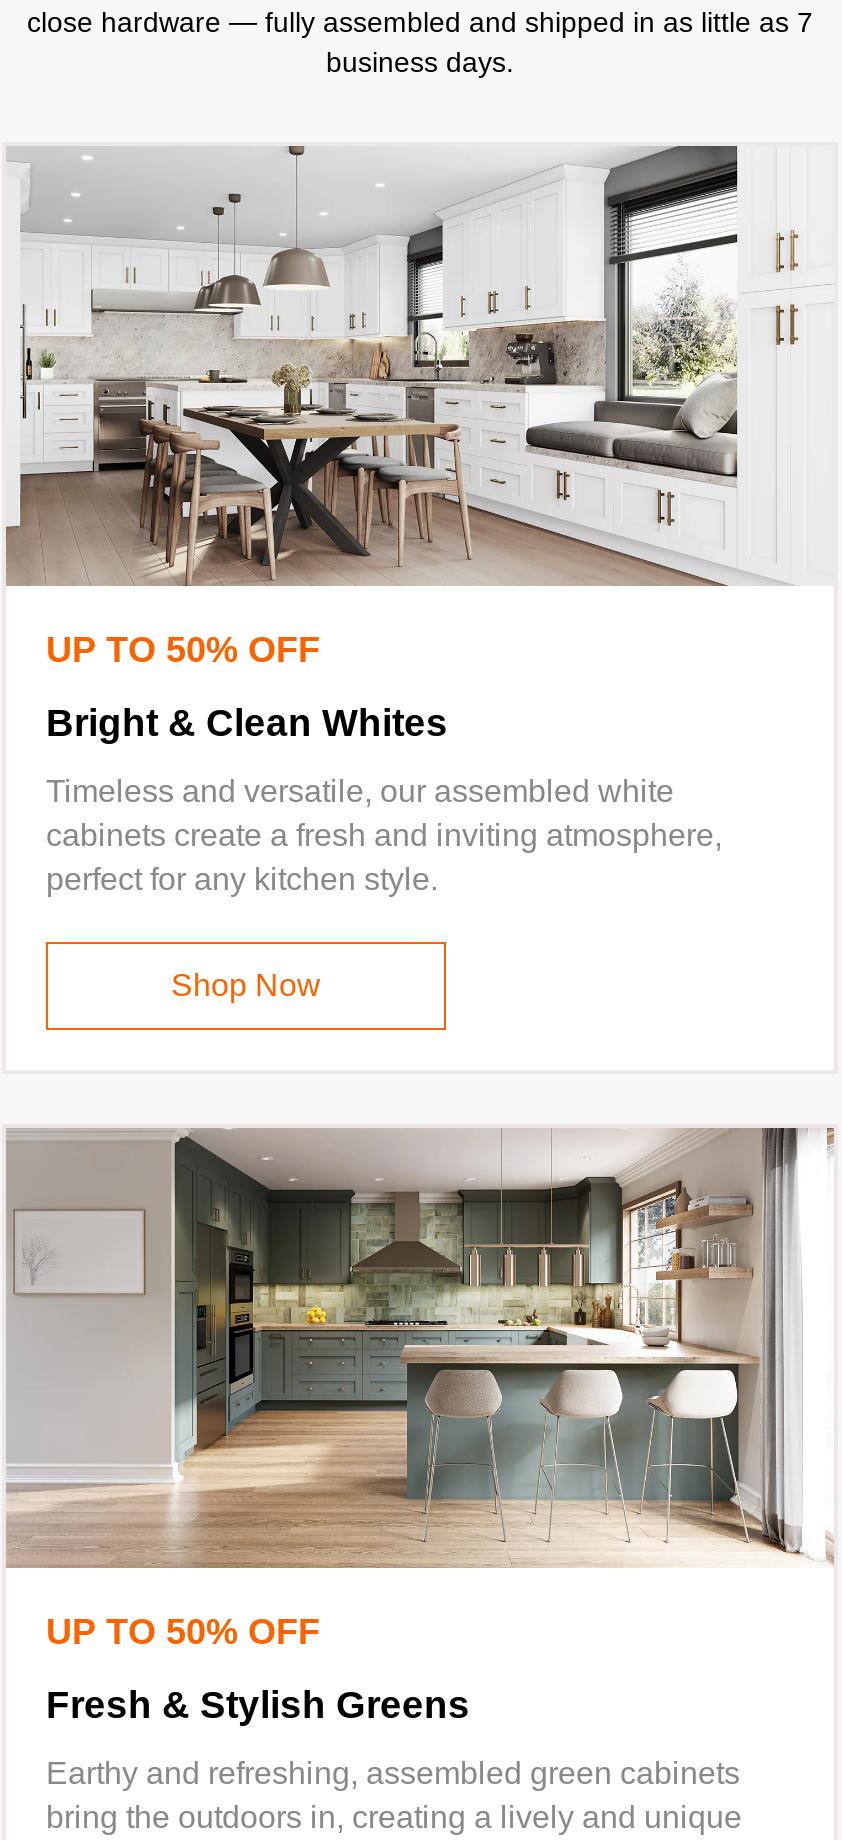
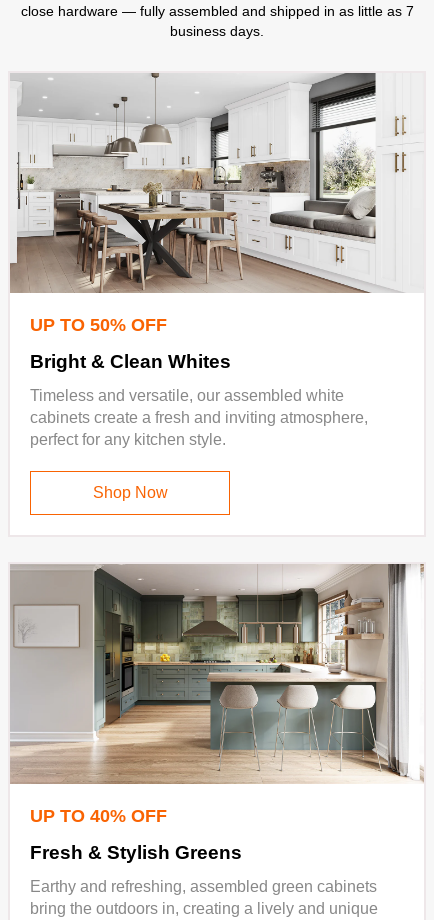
[46,1613,320,1653] UP TO 50% OFF -> [30,806,167,826] UP TO 40% OFF

